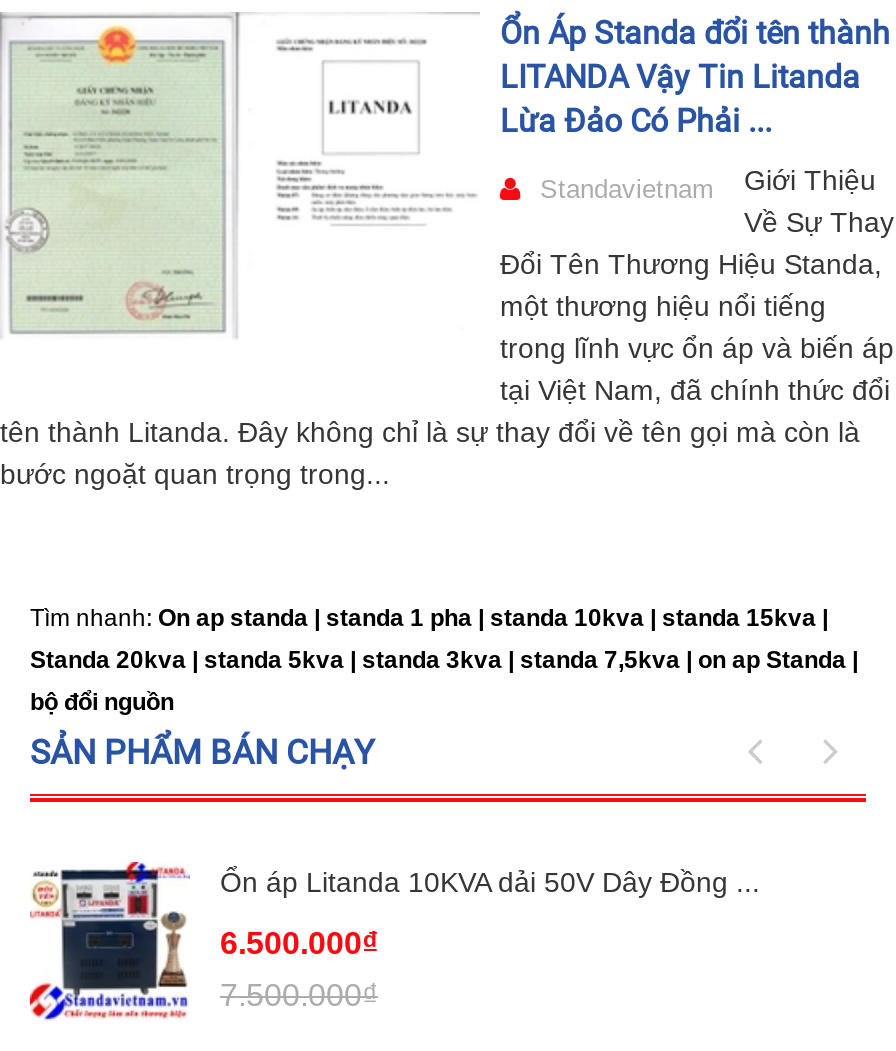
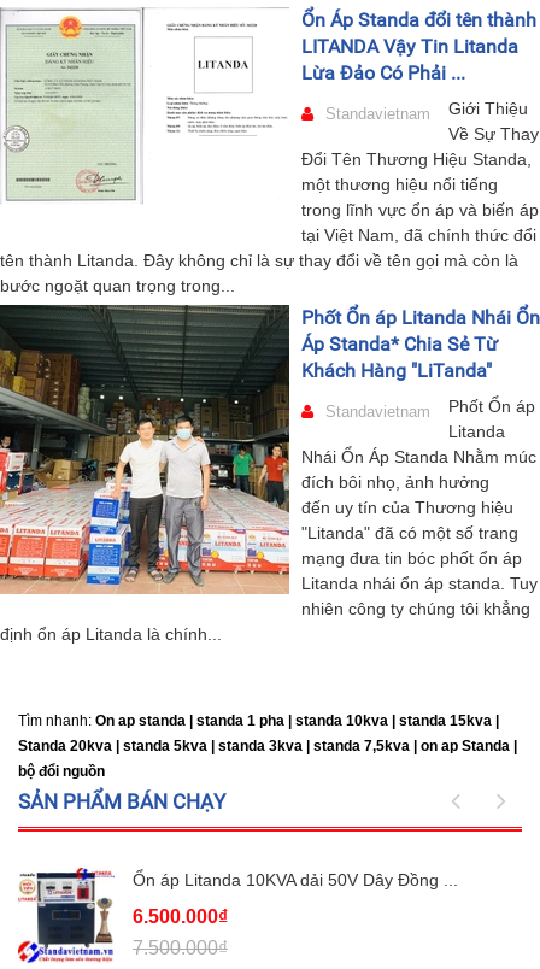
none -> [0,304,540,644] [image] | Phốt Ổn áp Litanda Nhái Ổn | Áp Standa* Chia Sẻ Từ | Khách Hàng "LiTanda" | Standavietnam | Phốt Ổn áp | Litanda | Nhái Ổn Áp Standa Nhằm múc | đích bôi nhọ, ảnh hưởng | đến uy tín của Thương hiệu | "Litanda" đã có một số trang | mạng đưa tin bóc phốt ổn áp | Litanda nhái ổn áp standa. Tuy | nhiên công ty chúng tôi khẳng | định ổn áp Litanda là chính...

